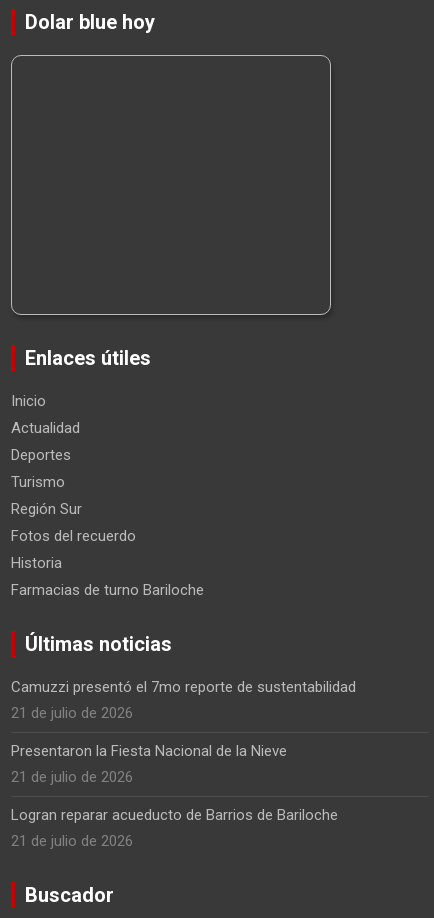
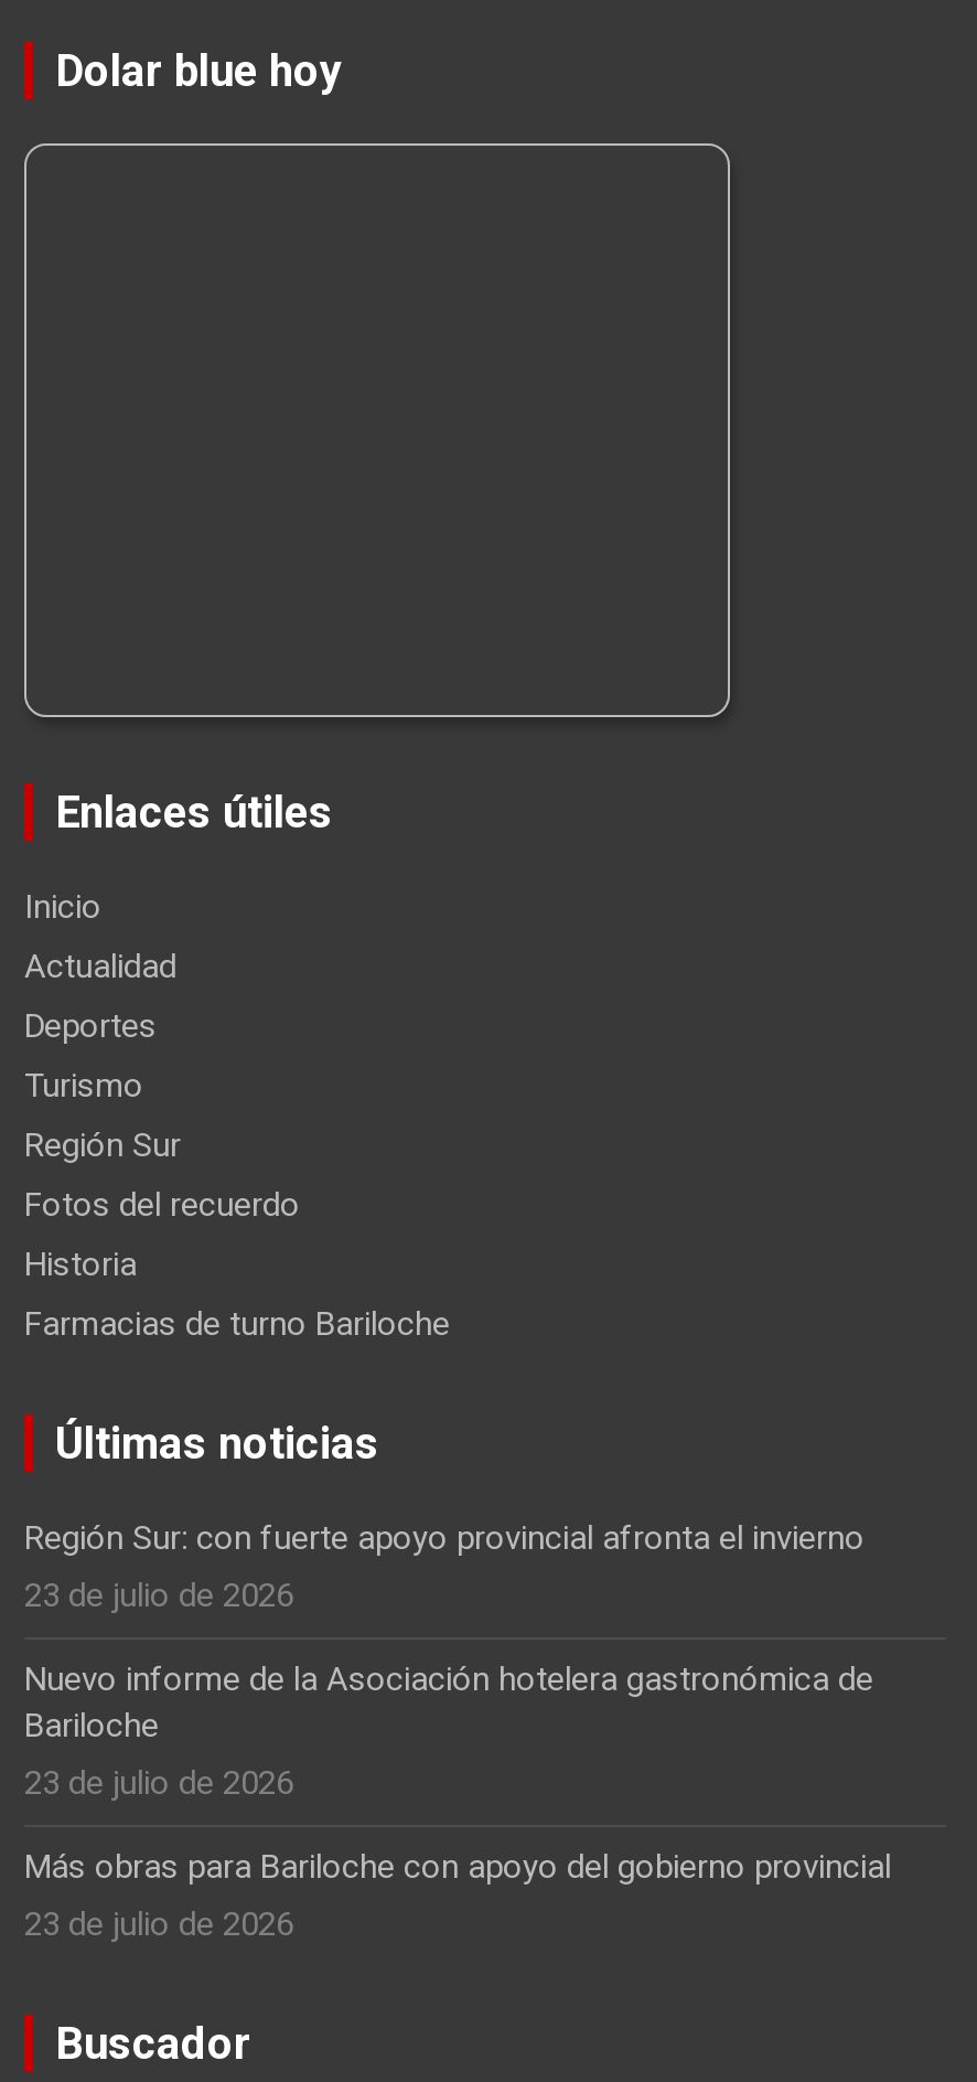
[11,678,356,722] Camuzzi presentó el 7mo reporte de sustentabilidad | 21 de julio de 2026 -> [24,1518,865,1615] Región Sur: con fuerte apoyo provincial afronta el invierno | 23 de julio de 2026
[11,742,287,786] Presentaron la Fiesta Nacional de la Nieve | 21 de julio de 2026 -> [24,1659,873,1803] Nuevo informe de la Asociación hotelera gastronómica de | Bariloche | 23 de julio de 2026
[11,806,338,850] Logran reparar acueducto de Barrios de Bariloche | 21 de julio de 2026 -> [24,1847,891,1944] Más obras para Bariloche con apoyo del gobierno provincial | 23 de julio de 2026

